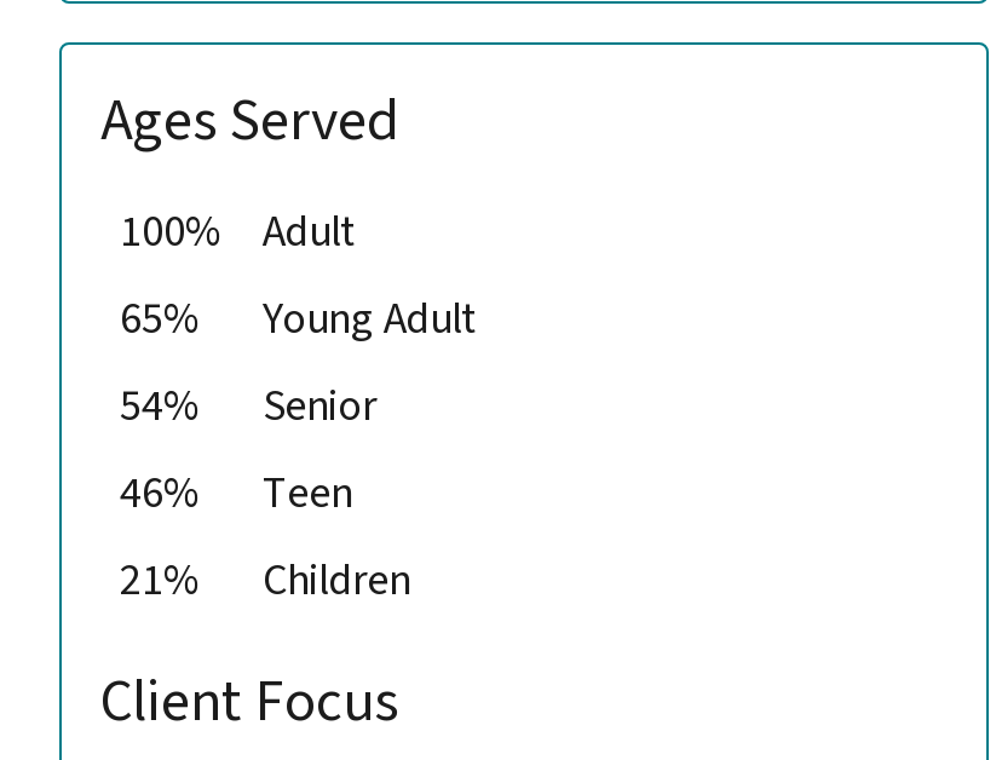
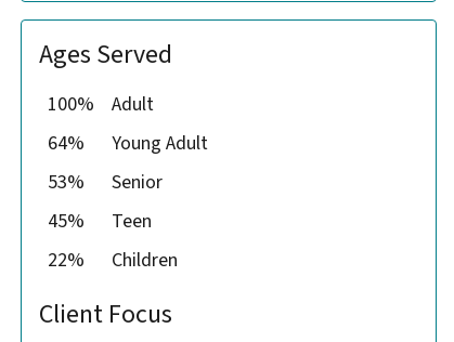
[120,290,478,350] 65% Young Adult -> [48,130,208,157] 64% Young Adult
[120,377,376,438] 54% Senior -> [48,169,163,196] 53% Senior
[120,464,352,525] 46% Teen -> [48,208,152,235] 45% Teen
[120,551,410,612] 21% Children -> [48,247,178,274] 22% Children

